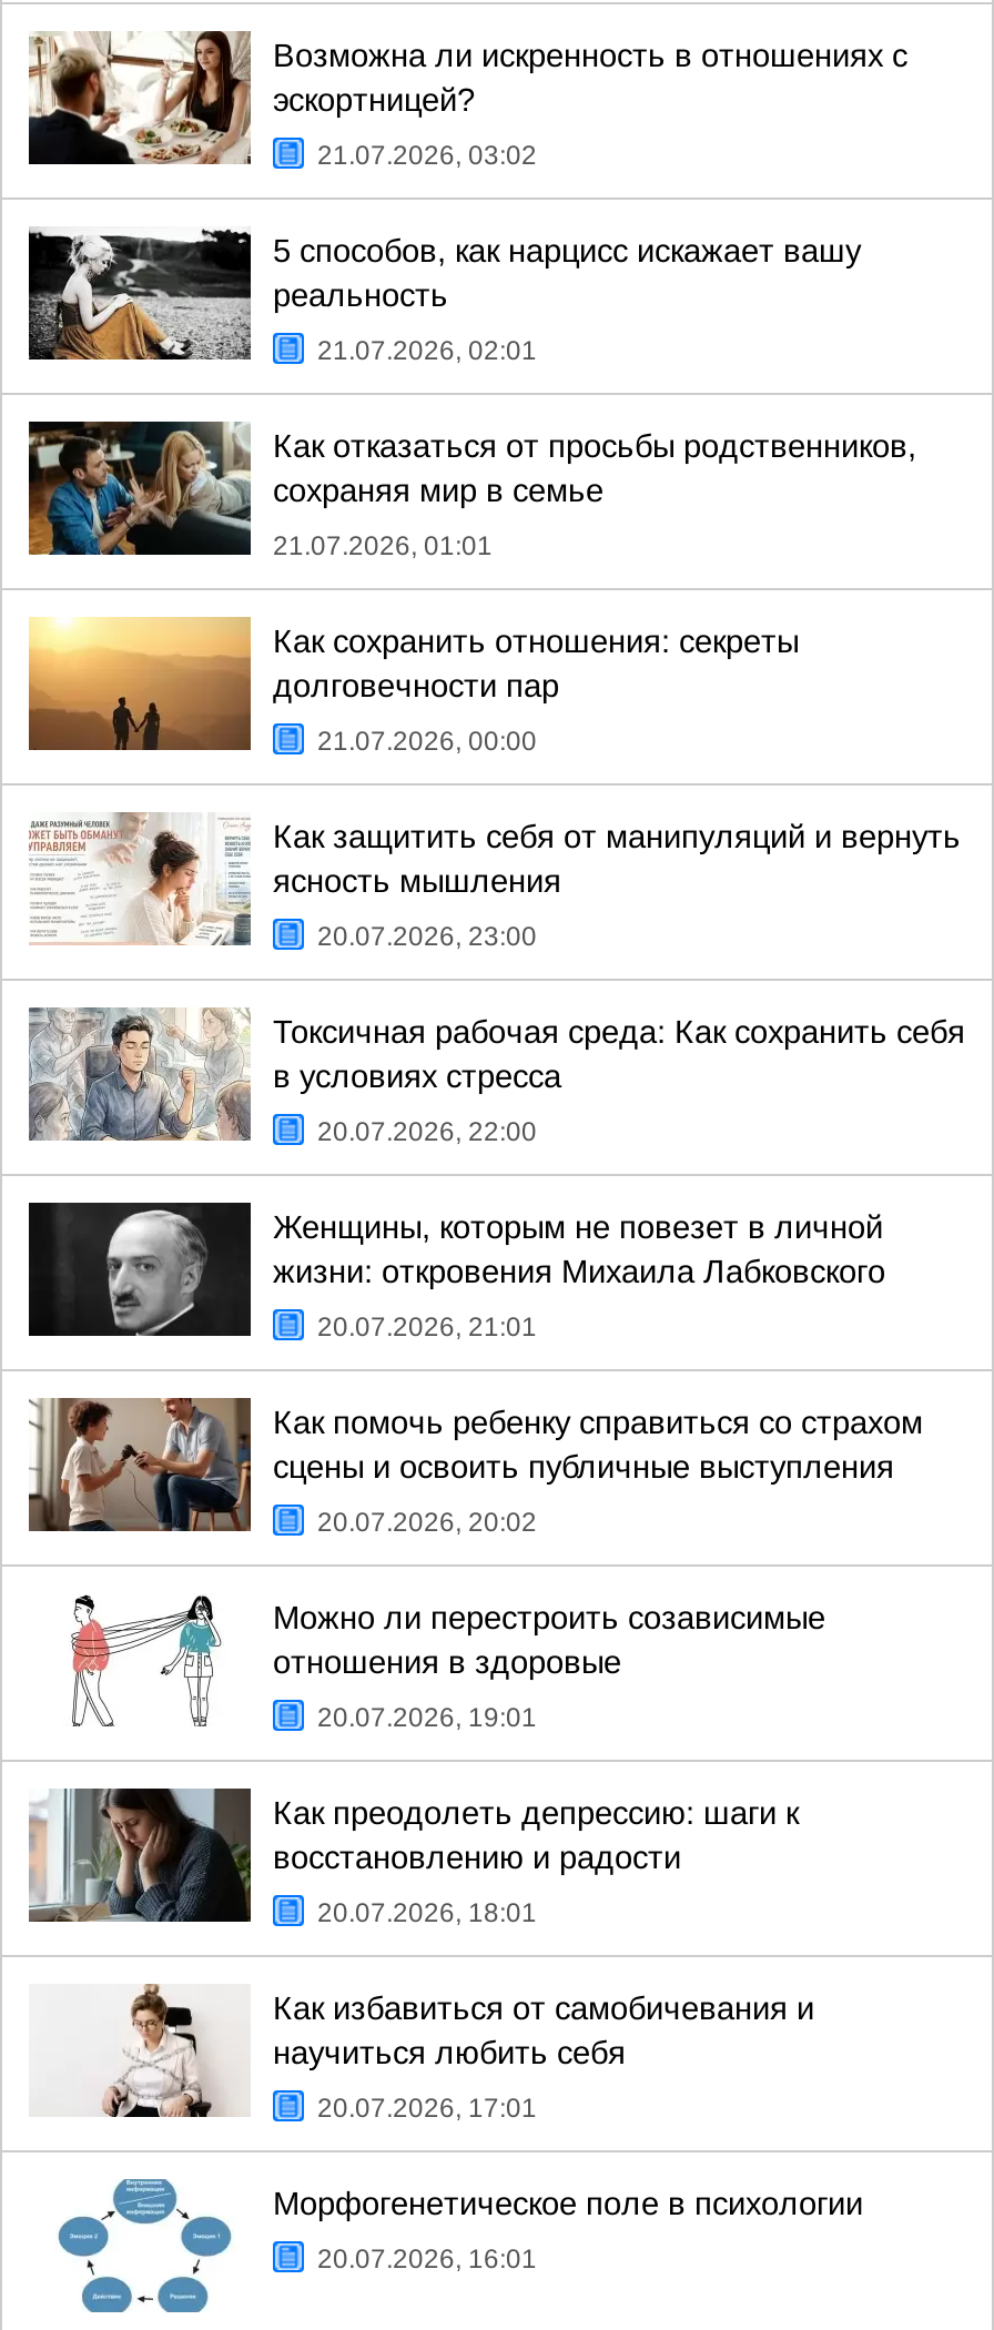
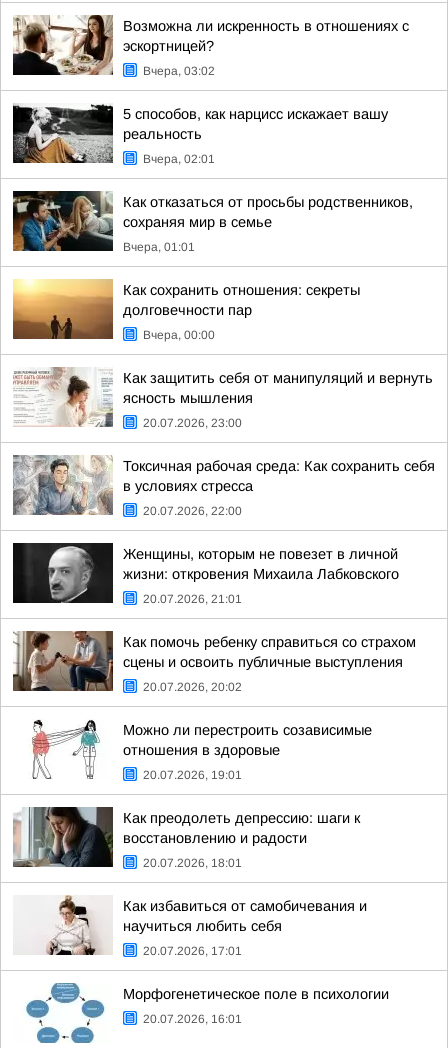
[317,140,537,171] 21.07.2026, 03:02 -> [143,64,215,78] Вчера, 03:02
[317,335,537,366] 21.07.2026, 02:01 -> [143,152,215,166] Вчера, 02:01
[273,530,493,561] 21.07.2026, 01:01 -> [123,240,195,254] Вчера, 01:01
[317,726,537,757] 21.07.2026, 00:00 -> [143,328,215,342] Вчера, 00:00

